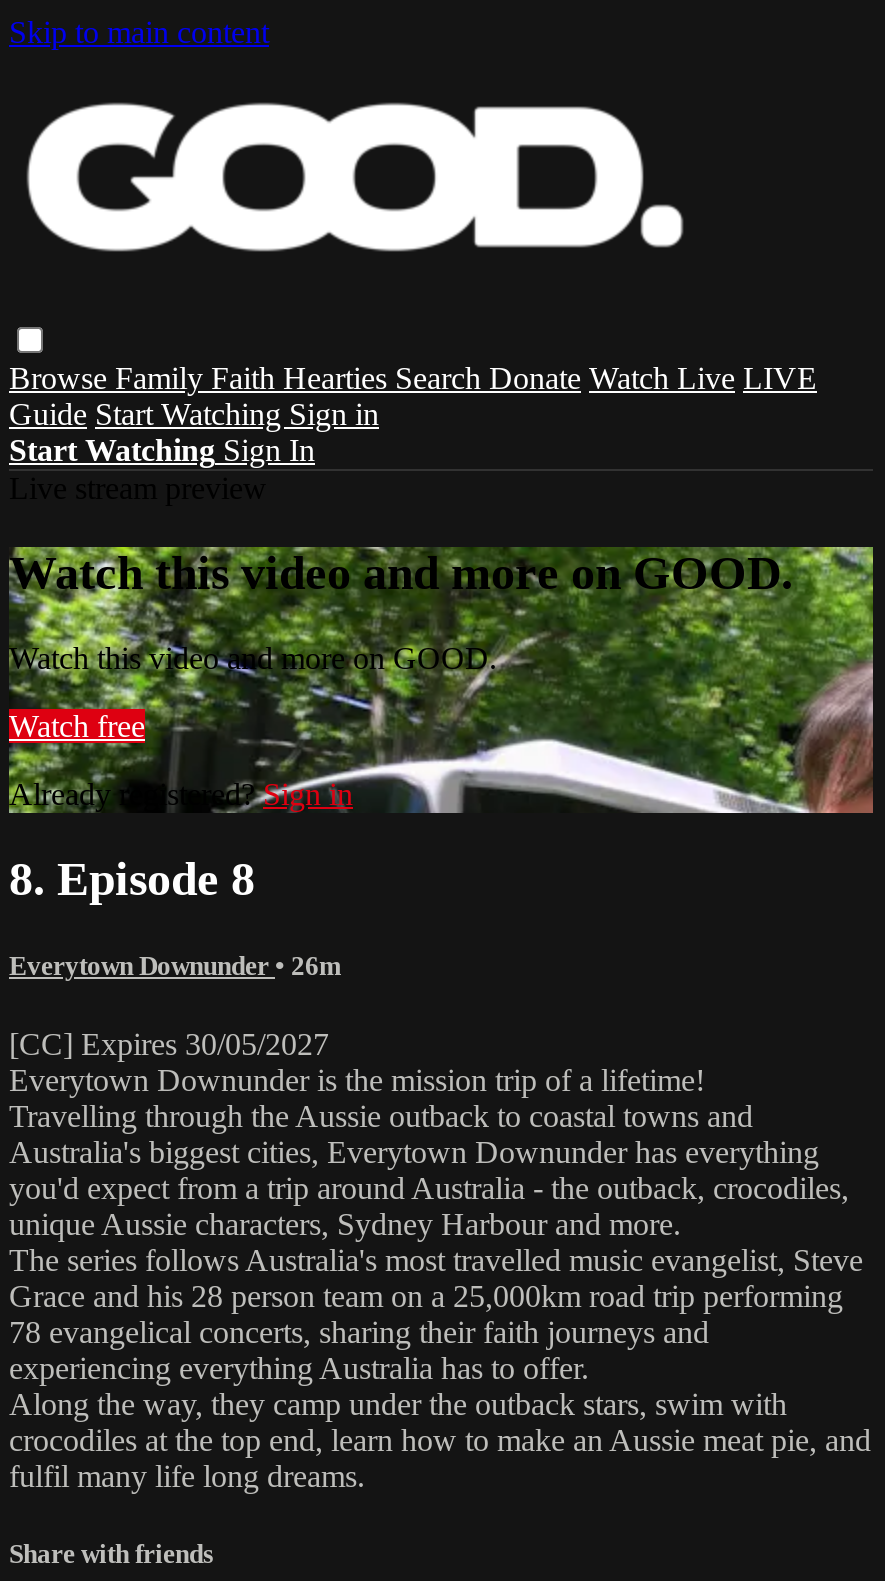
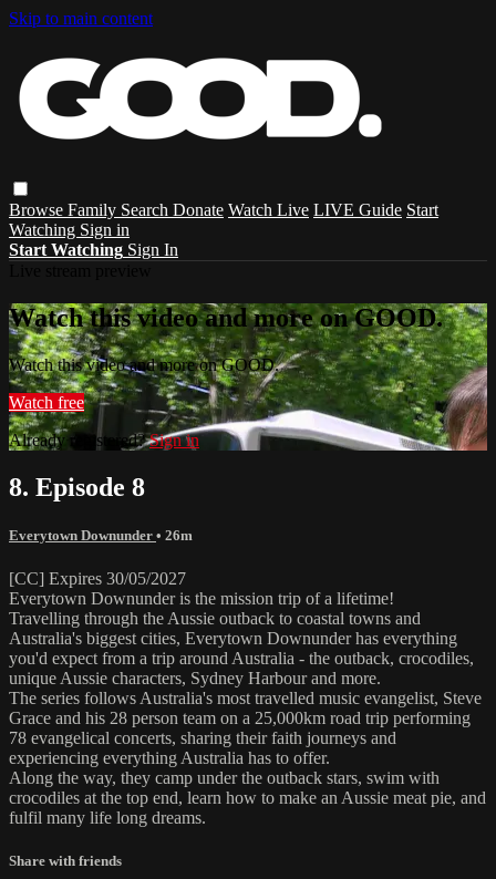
[9,361,817,431] Browse Family Faith Hearties Search Donate Watch Live LIVE | Guide Start Watching Sign in -> [9,200,438,239] Browse Family Search Donate Watch Live LIVE Guide Start | Watching Sign in

